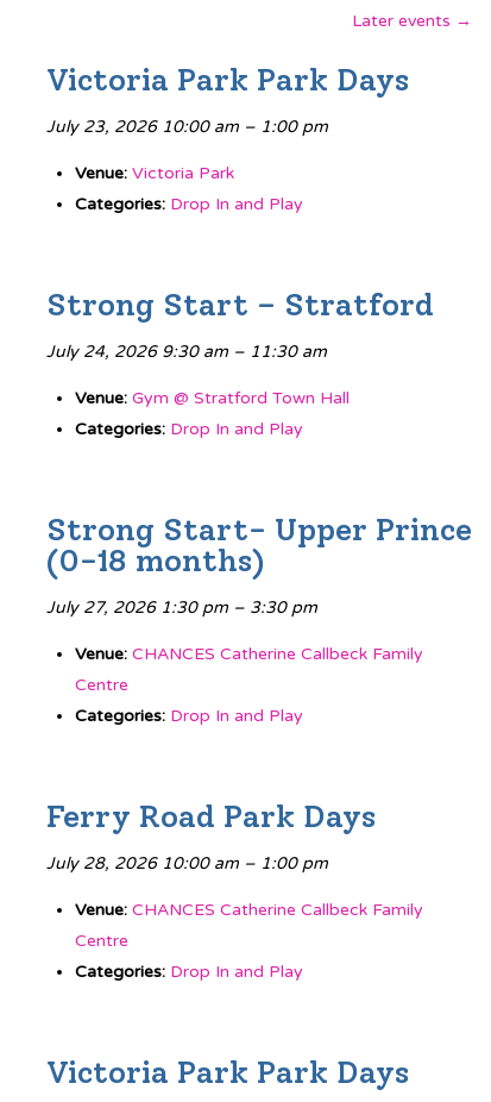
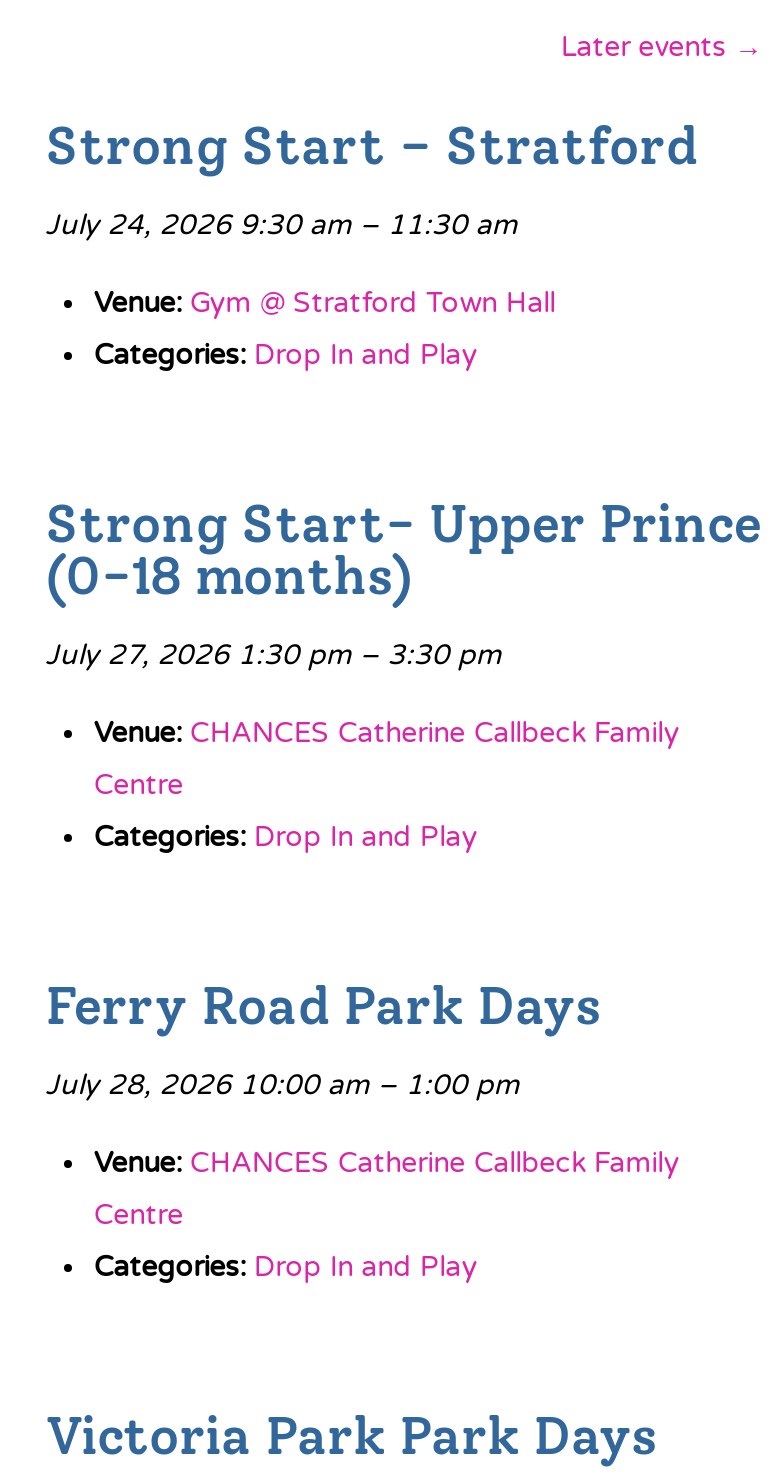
[46,61,409,214] Victoria Park Park Days | July 23, 2026 10:00 am – 1:00 pm | Venue: Victoria Park | Categories: Drop In and Play -> none

